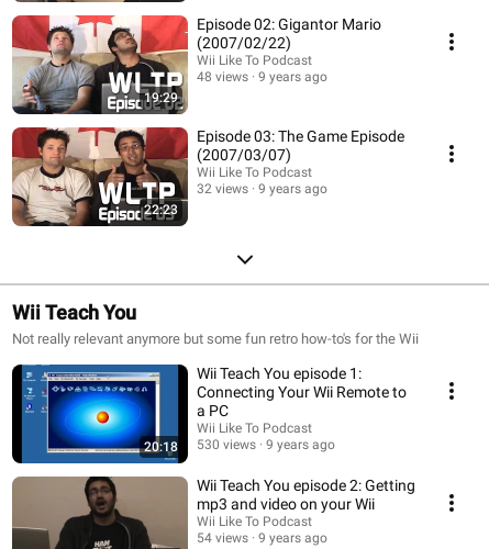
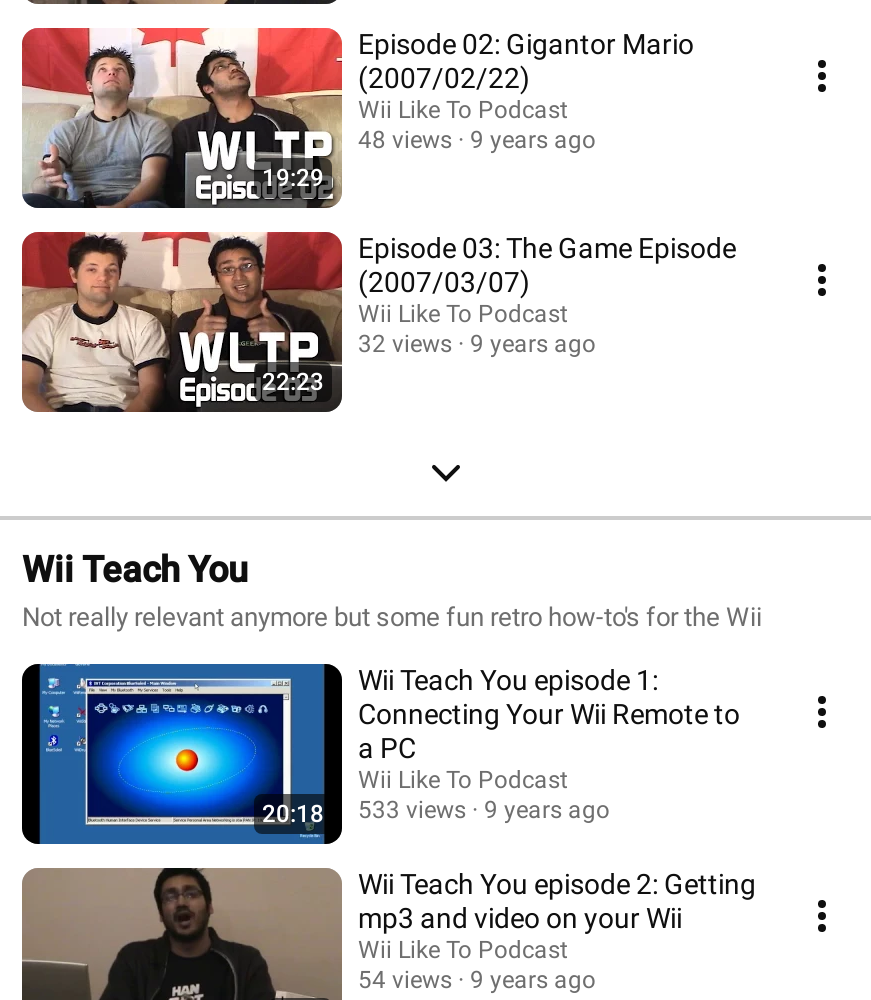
[144,436,335,454] 20:18 530 views 9 years ago -> [262,795,610,827] 20:18 533 views 9 years ago

